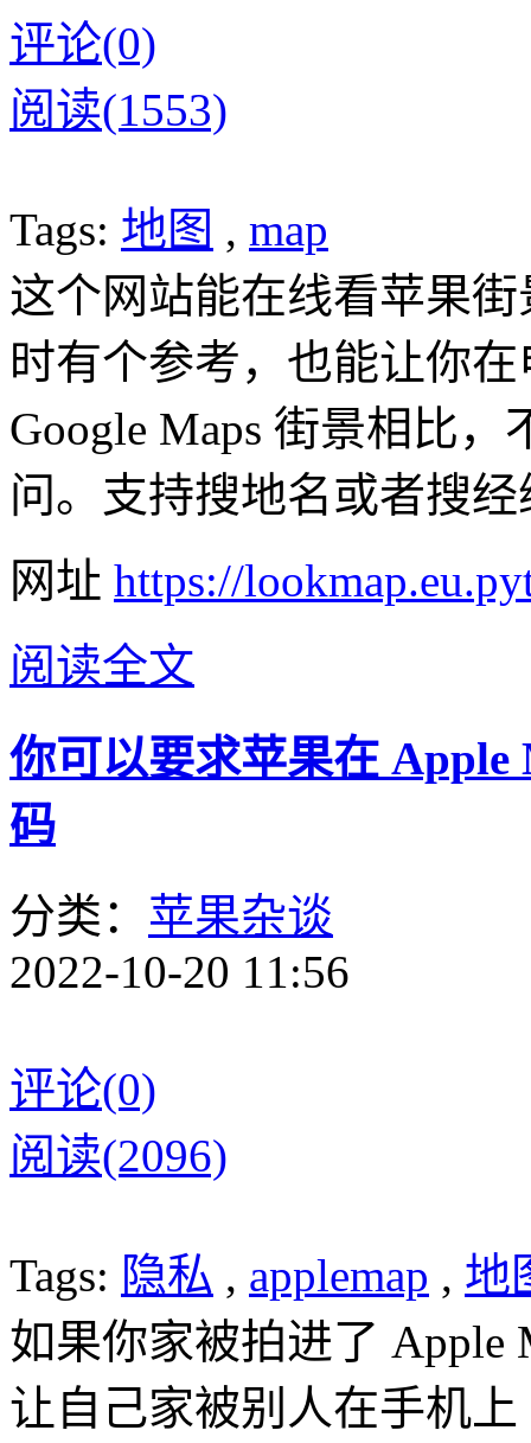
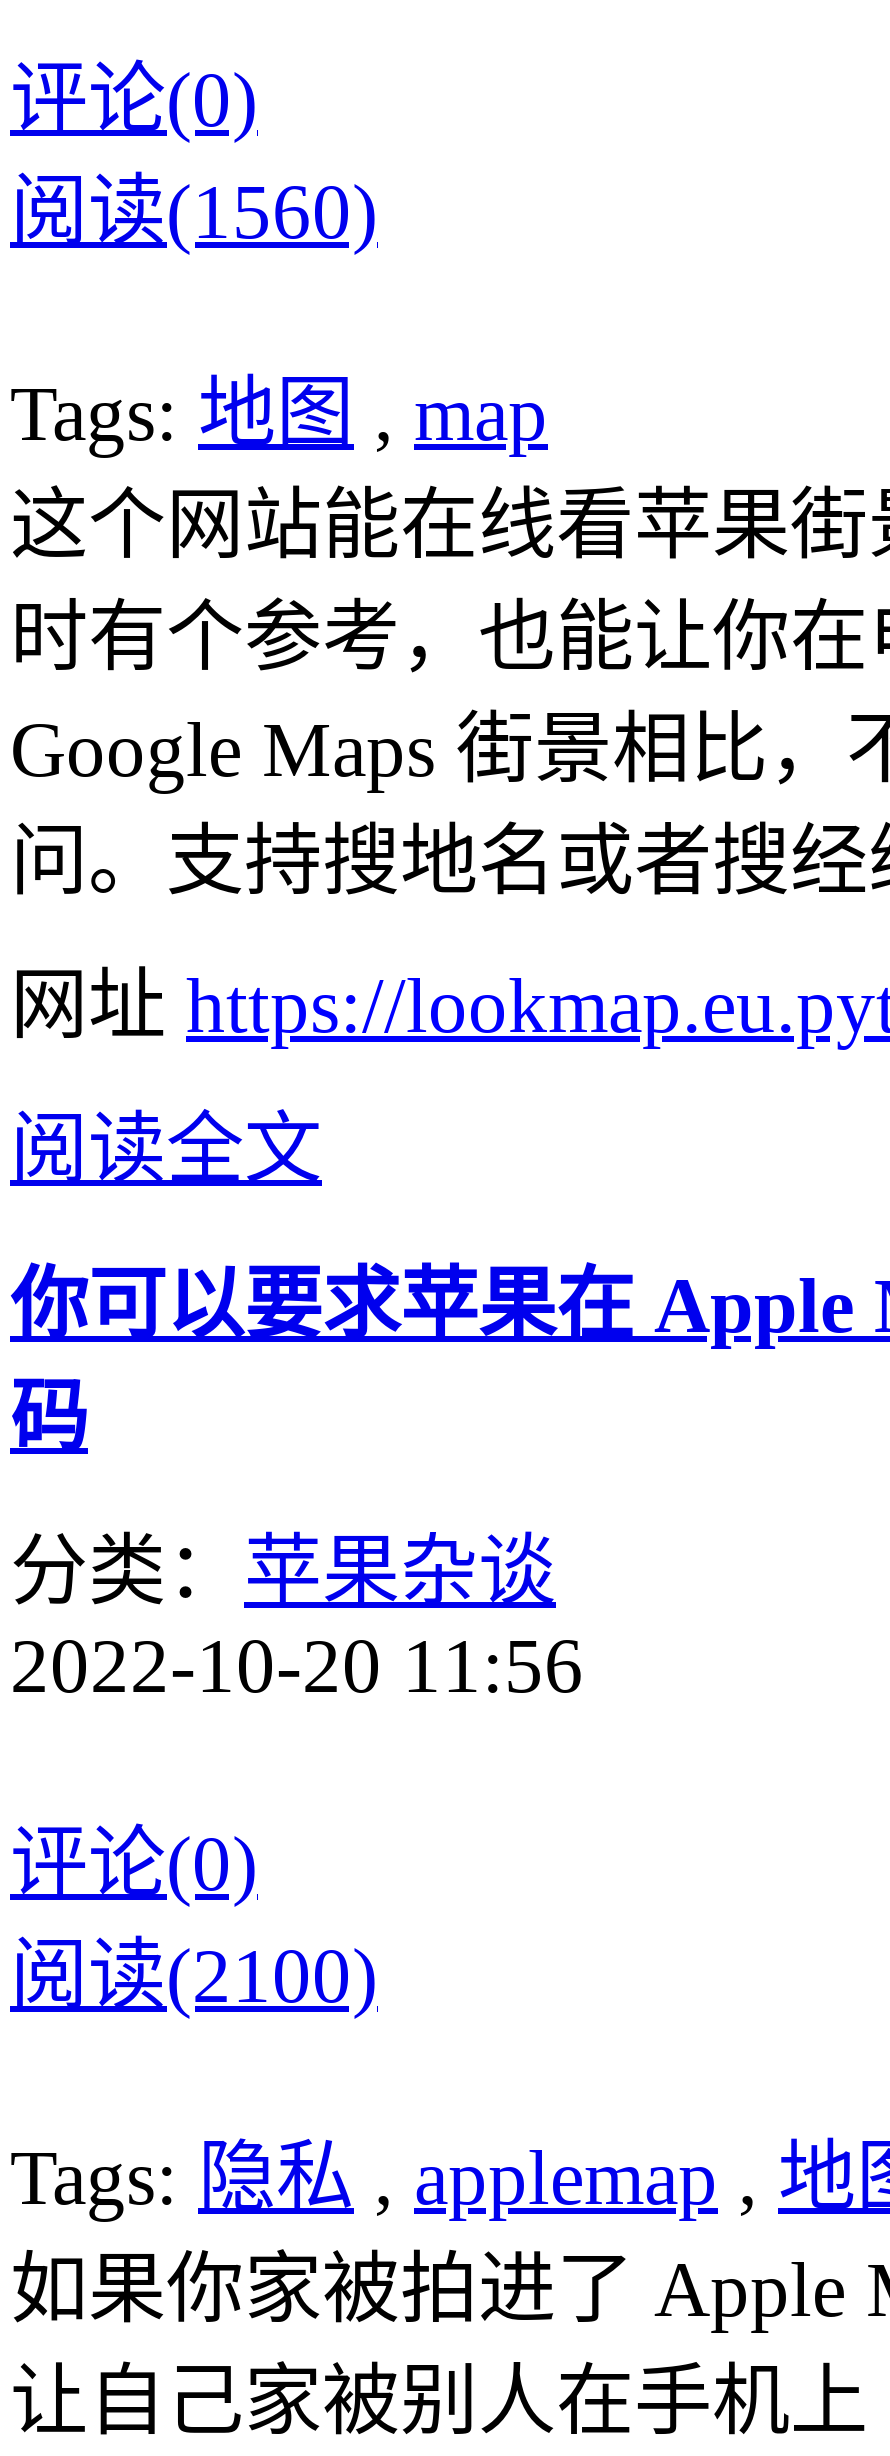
[9,85,228,136] 阅读(1553) -> [10,169,378,255] 阅读(1560)
[9,1130,228,1181] 阅读(2096) -> [10,1932,378,2018] 阅读(2100)

